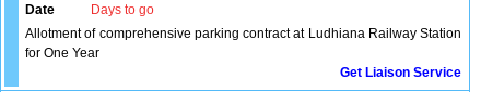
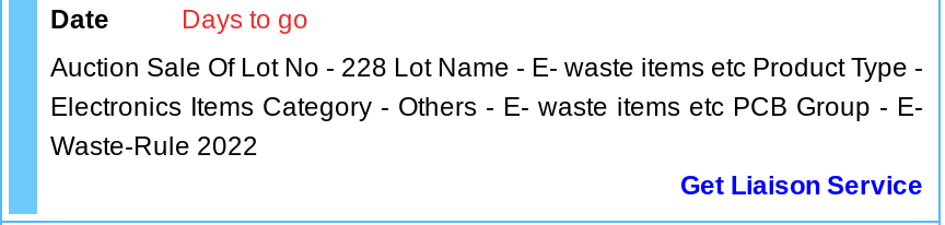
[25,26,461,61] Allotment of comprehensive parking contract at Ludhiana Railway Station | for One Year -> [50,52,923,162] Auction Sale Of Lot No - 228 Lot Name - E- waste items etc Product Type - | Electronics Items Category - Others - E- waste items etc PCB Group - E- | Waste-Rule 2022

